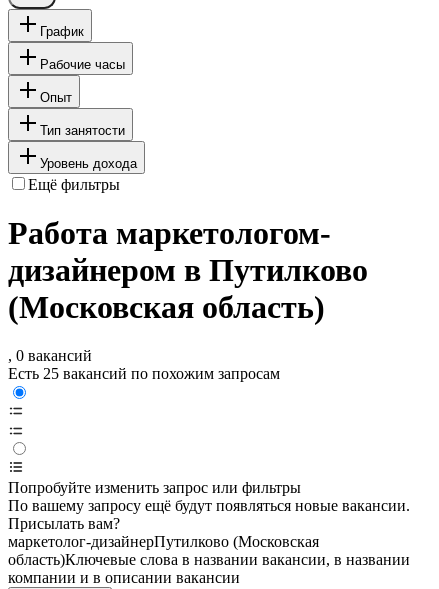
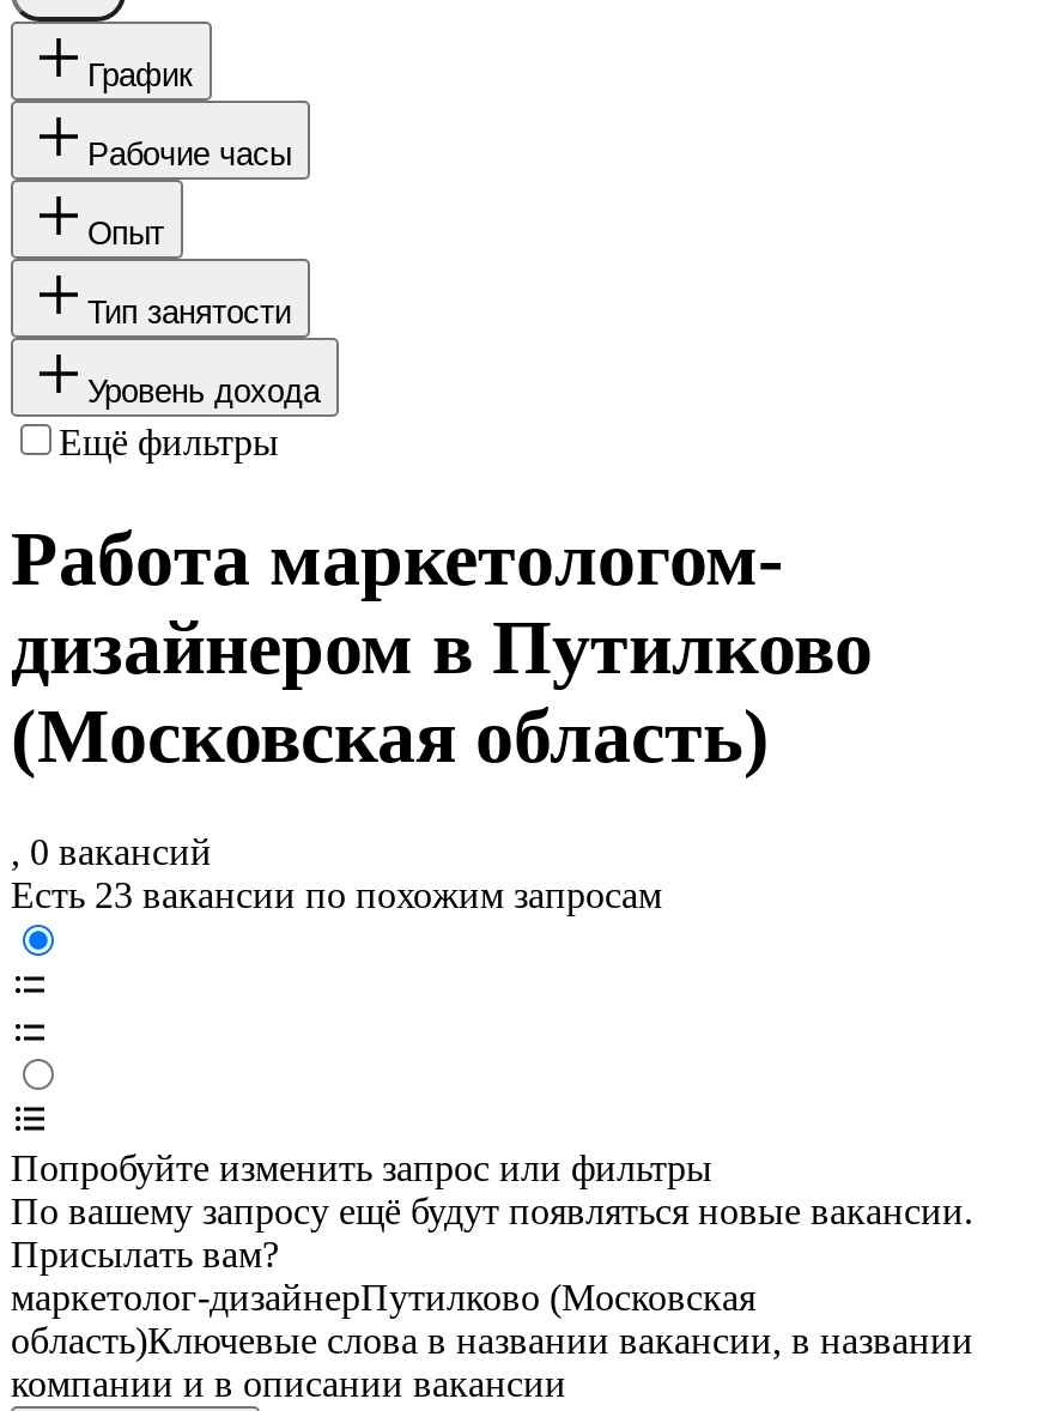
[8,365,280,382] Есть 25 вакансий по похожим запросам -> [11,876,662,916] Есть 23 вакансии по похожим запросам

